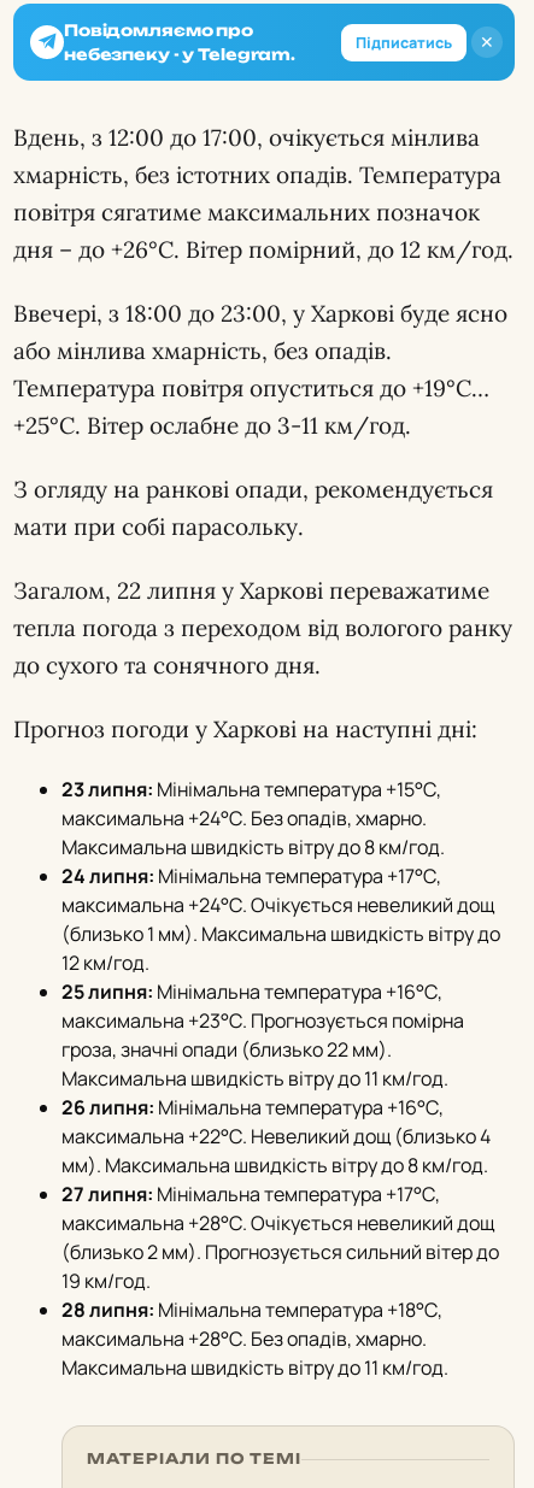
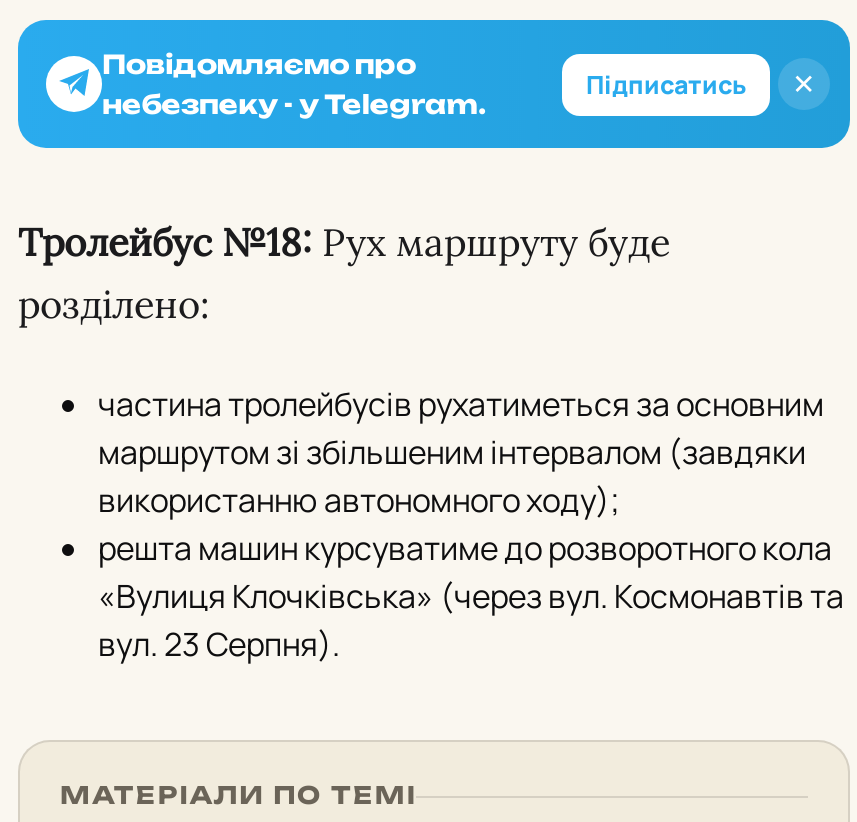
[13,123,514,1381] Вдень, з 12:00 до 17:00, очікується мінлива | хмарність, без істотних опадів. Температура | повітря сягатиме максимальних позначок | дня – до +26°С. Вітер помірний, до 12 км/год. | Ввечері, з 18:00 до 23:00, у Харкові буде ясно | або мінлива хмарність, без опадів. | Температура повітря опуститься до +19°С… | +25°С. Вітер ослабне до 3-11 км/год. | З огляду на ранкові опади, рекомендується | мати при собі парасольку. | Загалом, 22 липня у Харкові переважатиме | тепла погода з переходом від вологого ранку | до сухого та сонячного дня. | Прогноз погоди у Харкові на наступні дні: | 23 липня: Мінімальна температура +15°С, | максимальна +24°С. Без опадів, хмарно. | Максимальна швидкість вітру до 8 км/год. | 24 липня: Мінімальна температура +17°С, | максимальна +24°С. Очікується невеликий дощ | (близько 1 мм). Максимальна швидкість вітру до | 12 км/год. | 25 липня: Мінімальна температура +16°С, | максимальна +23°С. Прогнозується помірна | гроза, значні опади (близько 22 мм). | Максимальна швидкість вітру до 11 км/год. | 26 липня: Мінімальна температура +16°С, | максимальна +22°С. Невеликий дощ (близько 4 | мм). Максимальна швидкість вітру до 8 км/год. | 27 липня: Мінімальна температура +17°С, | максимальна +28°С. Очікується невеликий дощ | (близько 2 мм). Прогнозується сильний вітер до | 19 км/год. | 28 липня: Мінімальна температура +18°С, | максимальна +28°С. Без опадів, хмарно. | Максимальна швидкість вітру до 11 км/год. -> [18,218,844,666] Тролейбус №18: Рух маршруту буде | розділено: | частина тролейбусів рухатиметься за основним | маршрутом зі збільшеним інтервалом (завдяки | використанню автономного ходу); | решта машин курсуватиме до розворотного кола | «Вулиця Клочківська» (через вул. Космонавтів та | вул. 23 Серпня).

